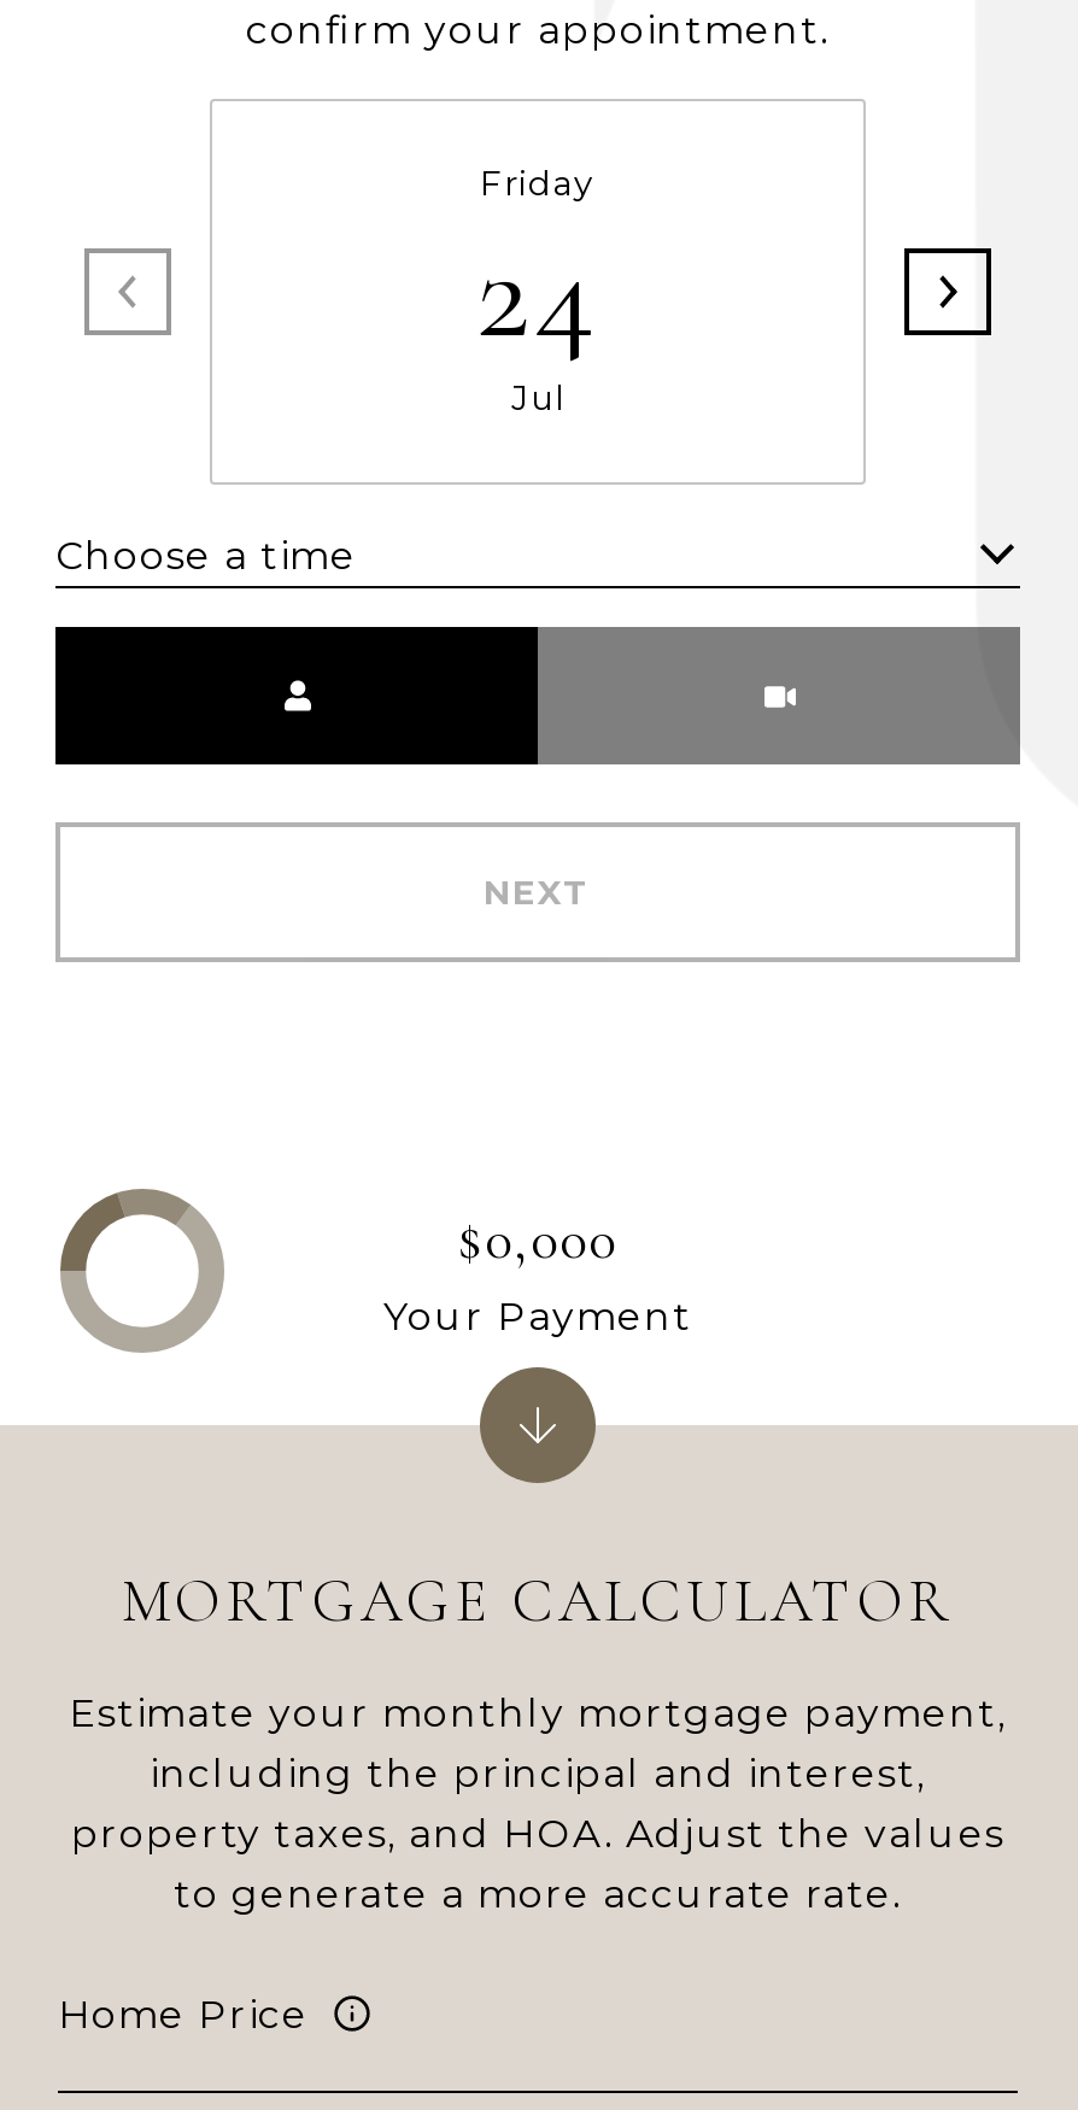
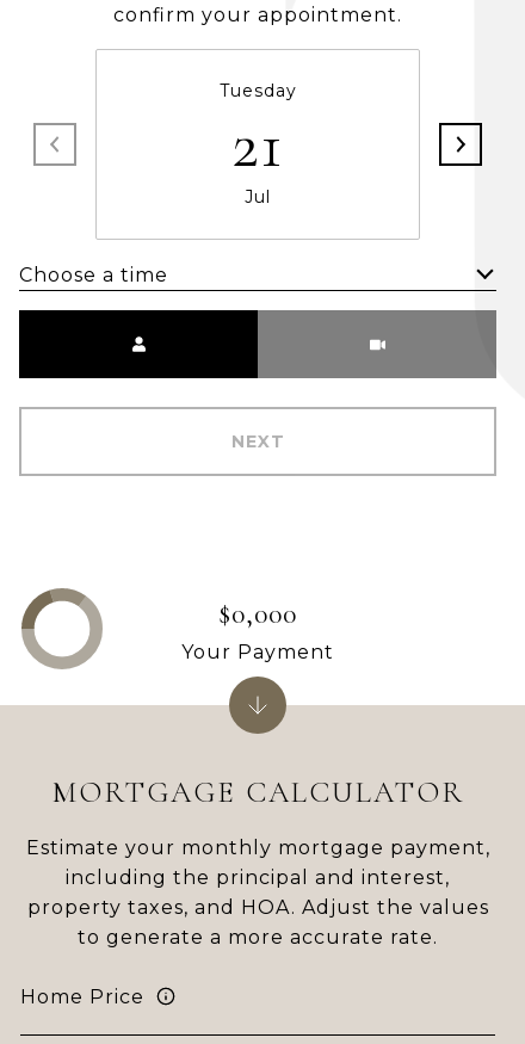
[476,162,599,374] Friday | 24 -> [219,80,297,185] Tuesday | 21

